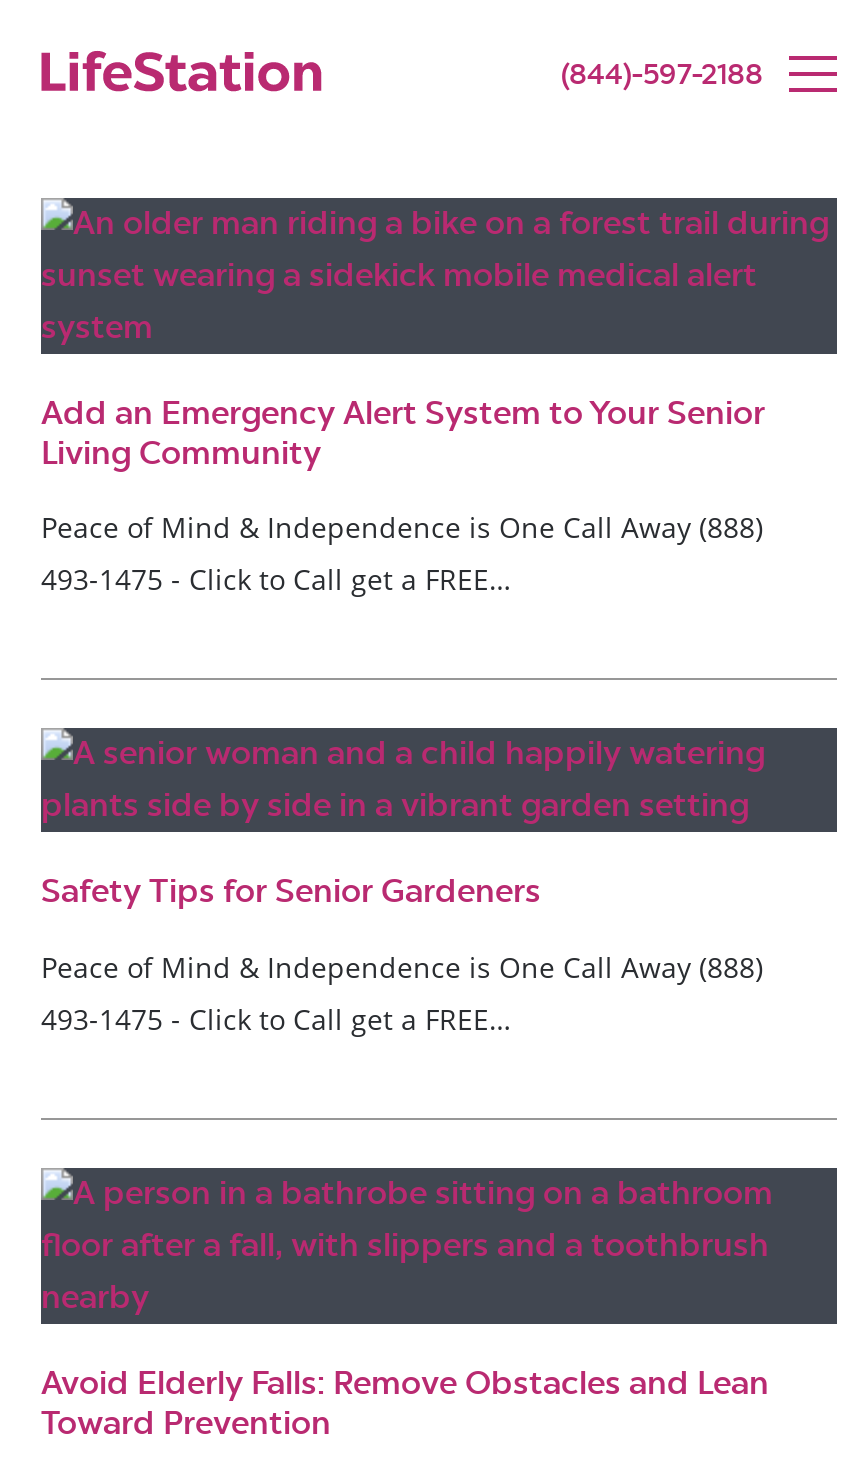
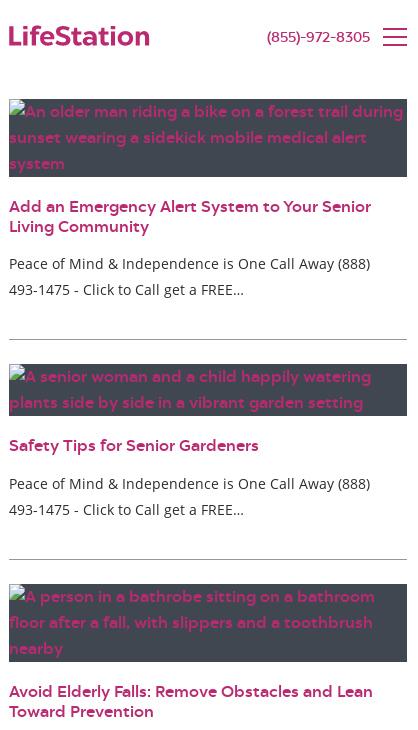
[561,58,763,92] (844)-597-2188 -> [267,29,370,46] (855)-972-8305

